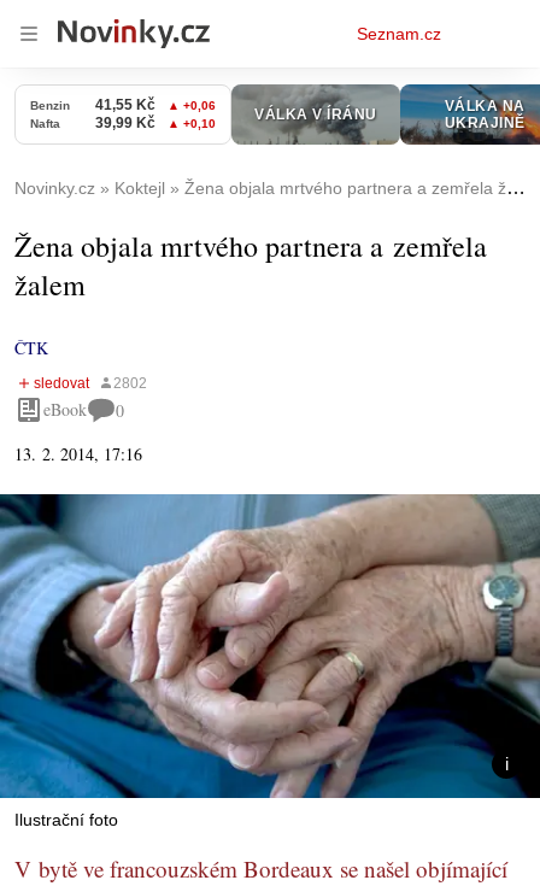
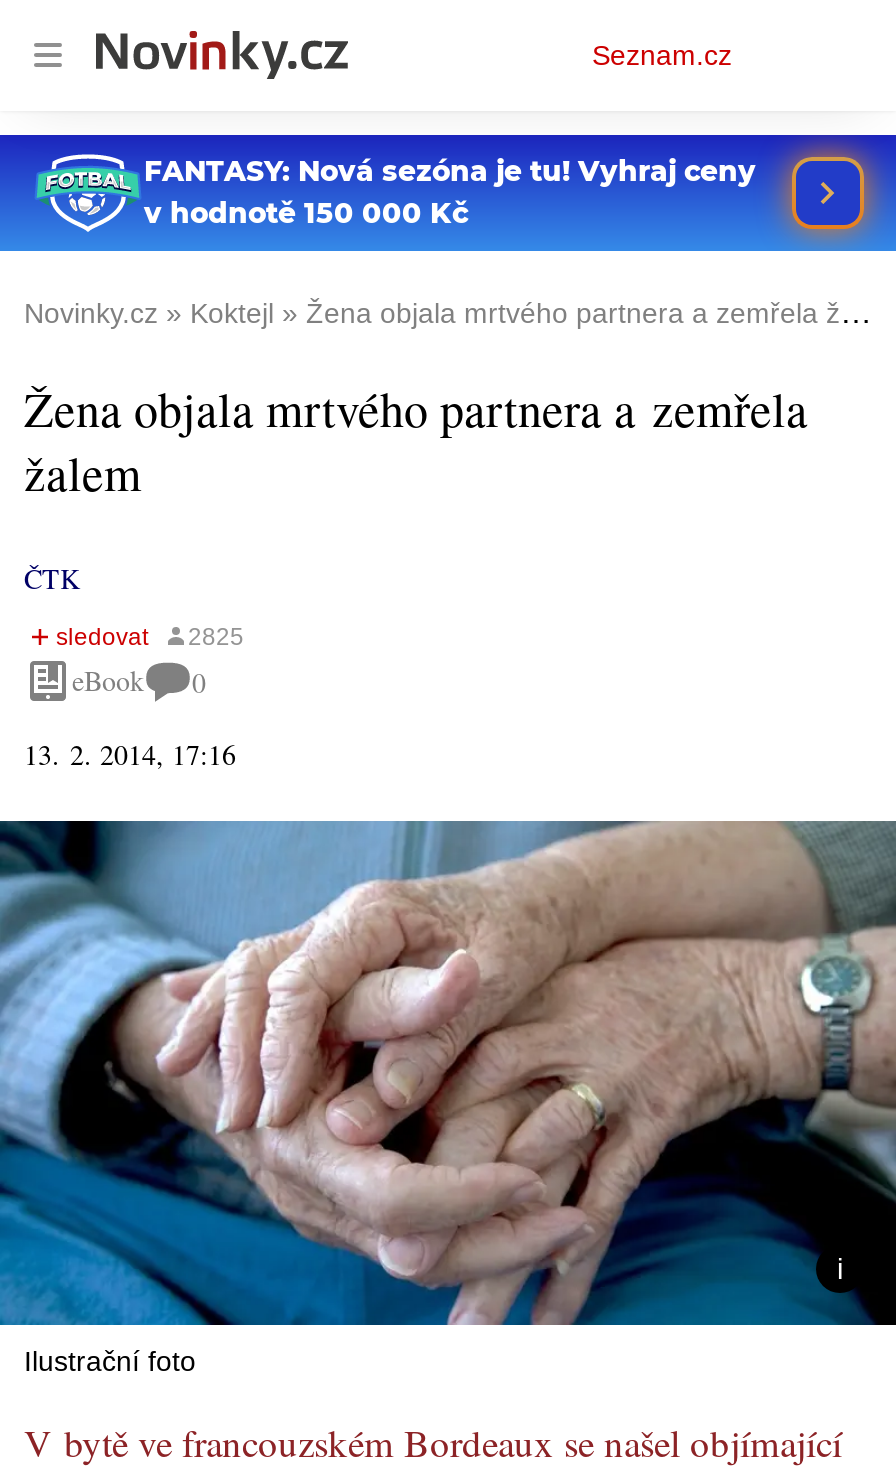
[4,82,536,151] [image] -> [6,133,890,253] [image]

